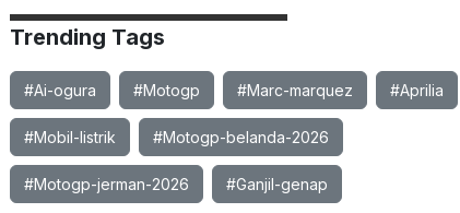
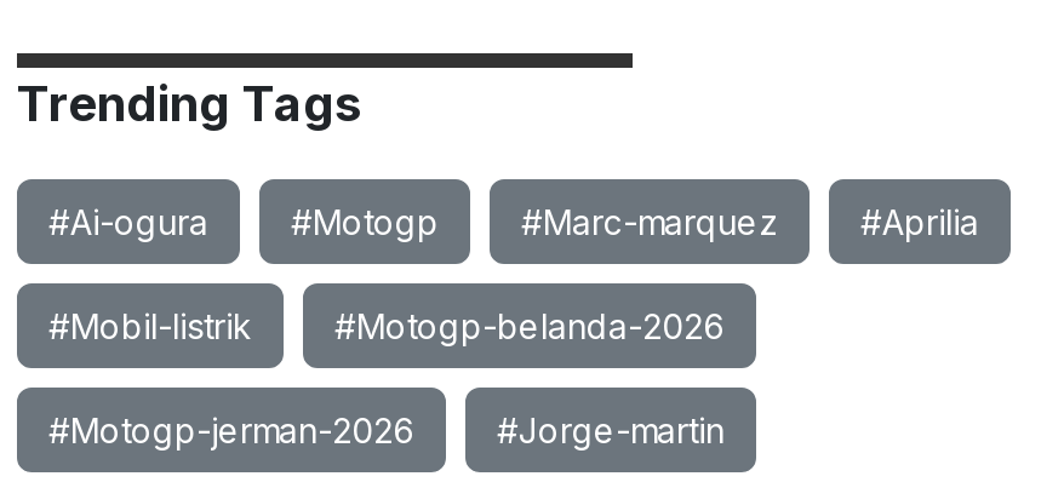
[226,175,328,194] #Ganjil-genap -> [497,411,725,452] #Jorge-martin

